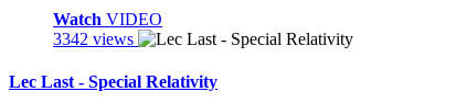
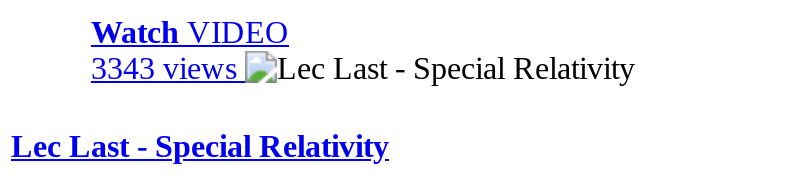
[53,29,138,48] 3342 views -> [91,50,245,84] 3343 views

